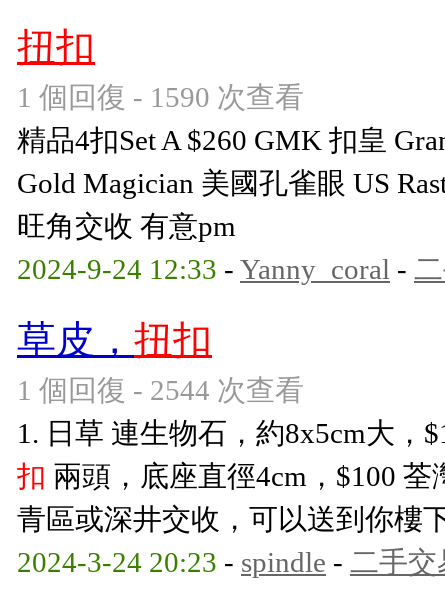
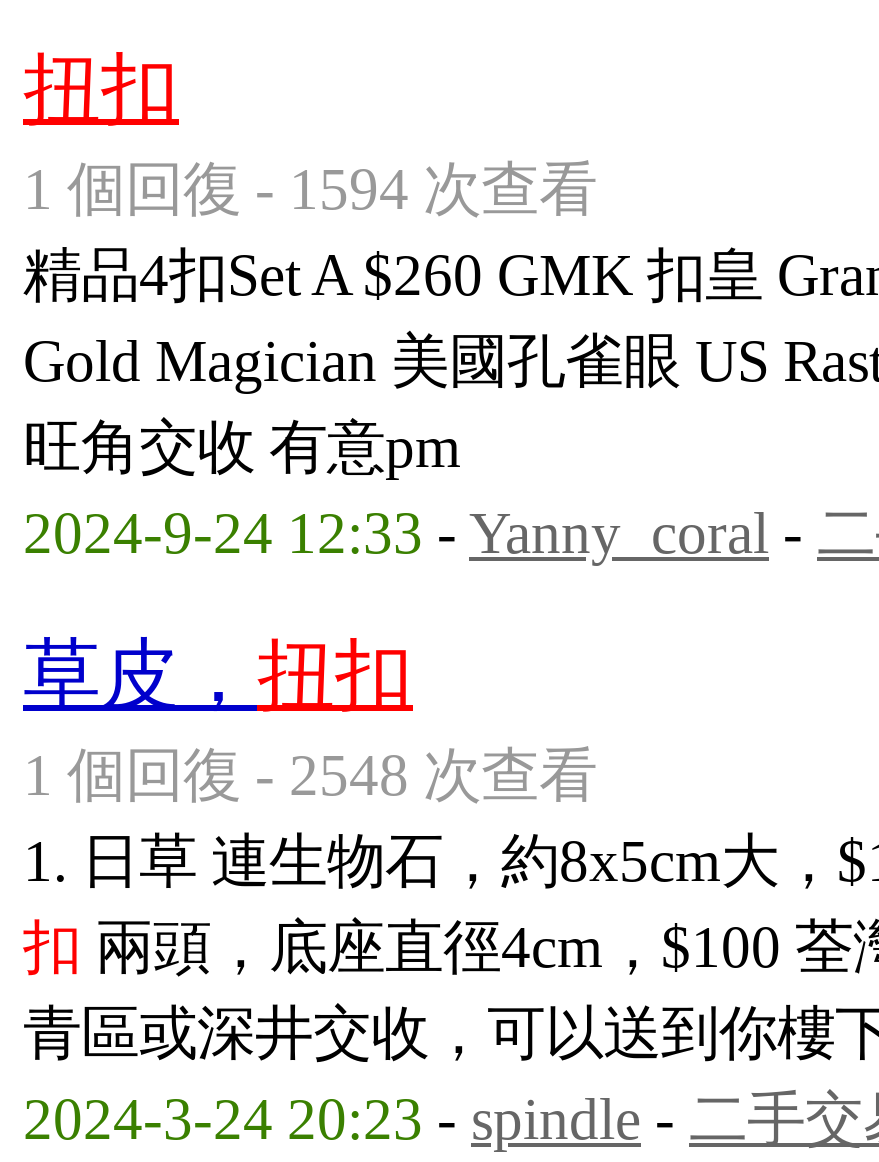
[17,81,304,113] 1 個回復 - 1590 次查看 -> [23,157,597,221] 1 個回復 - 1594 次查看
[17,374,304,406] 1 個回復 - 2544 次查看 -> [23,743,597,807] 1 個回復 - 2548 次查看

